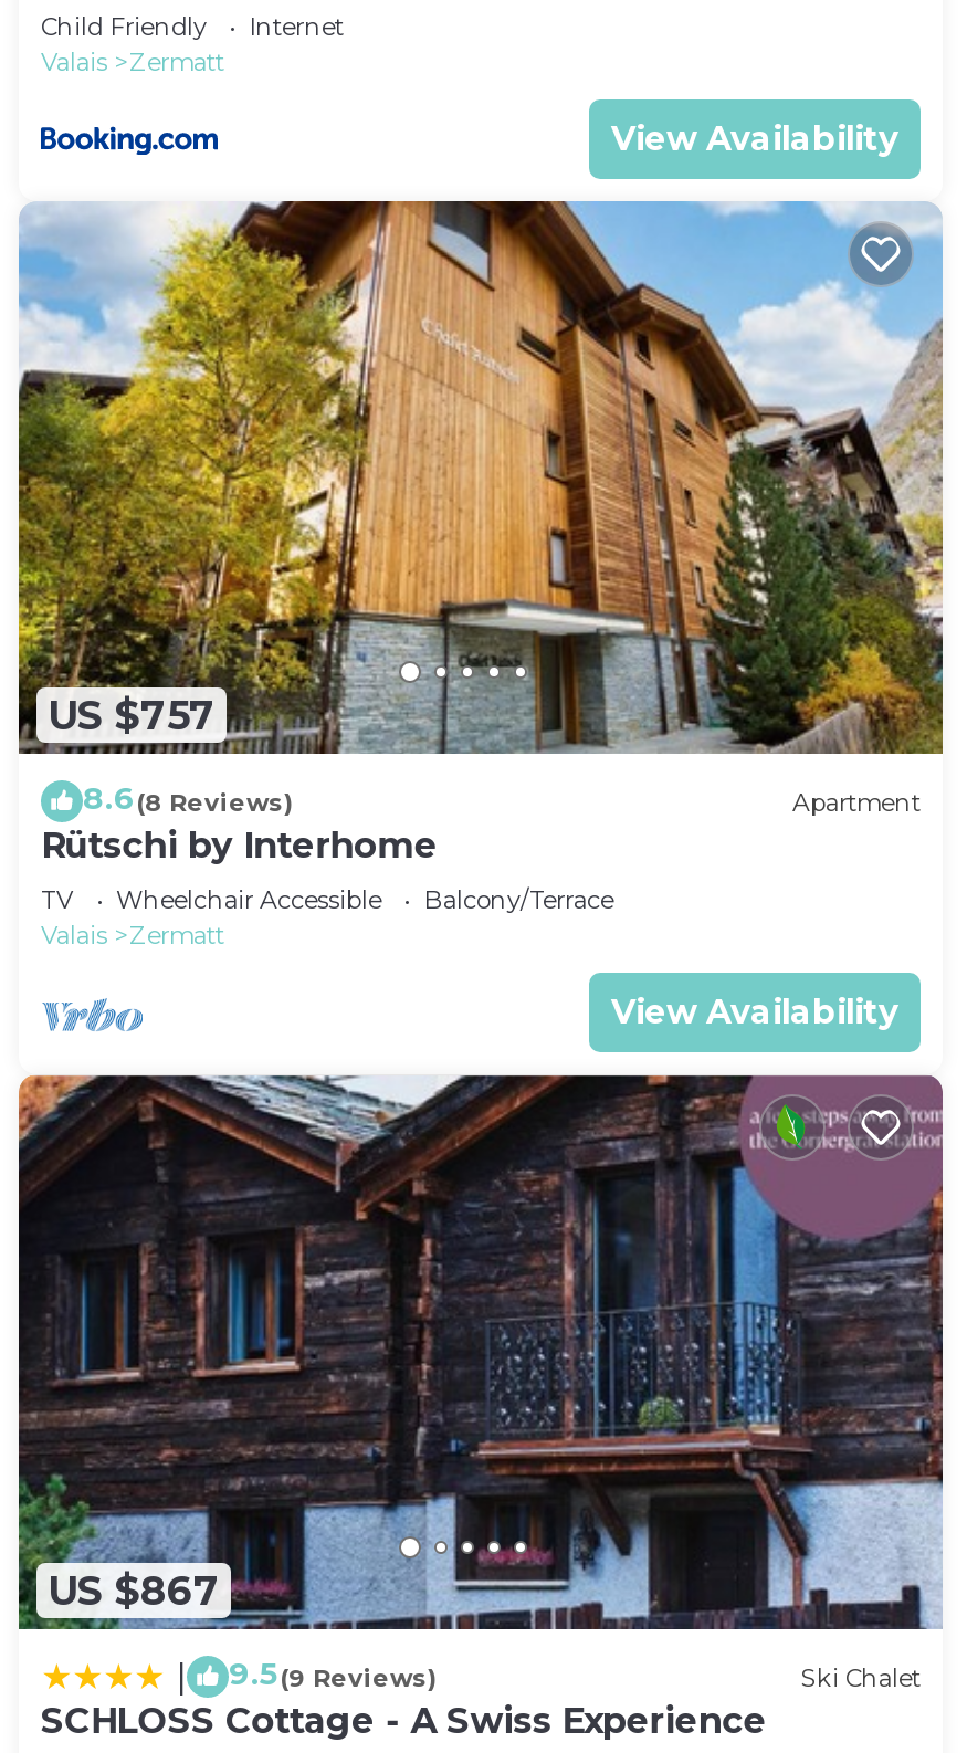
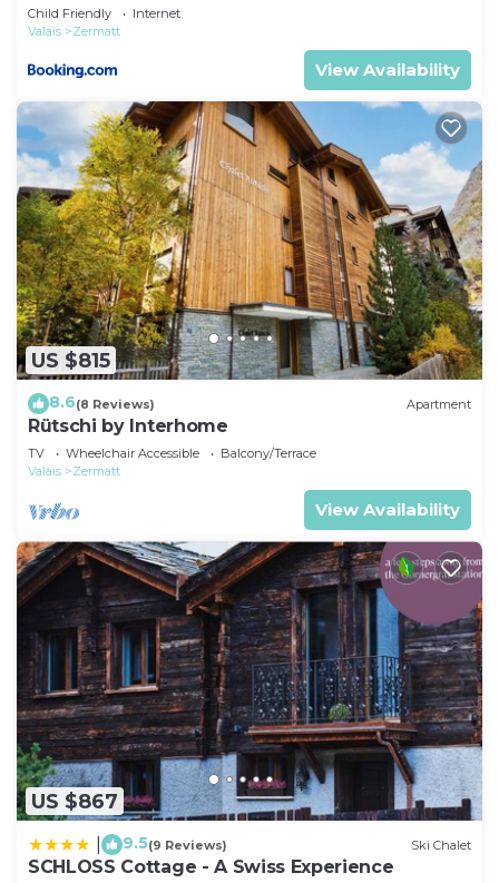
[48,692,216,740] US $757 -> [31,348,110,373] US $815

